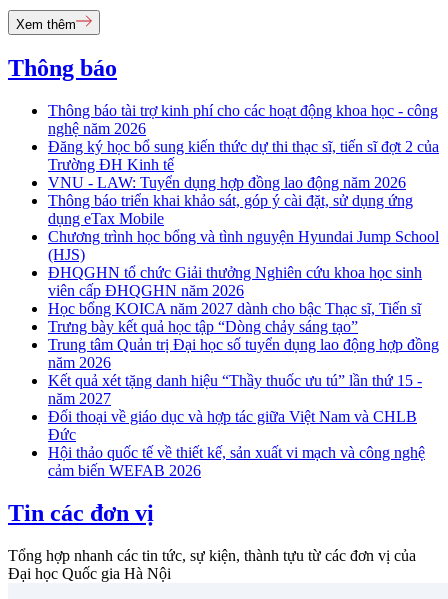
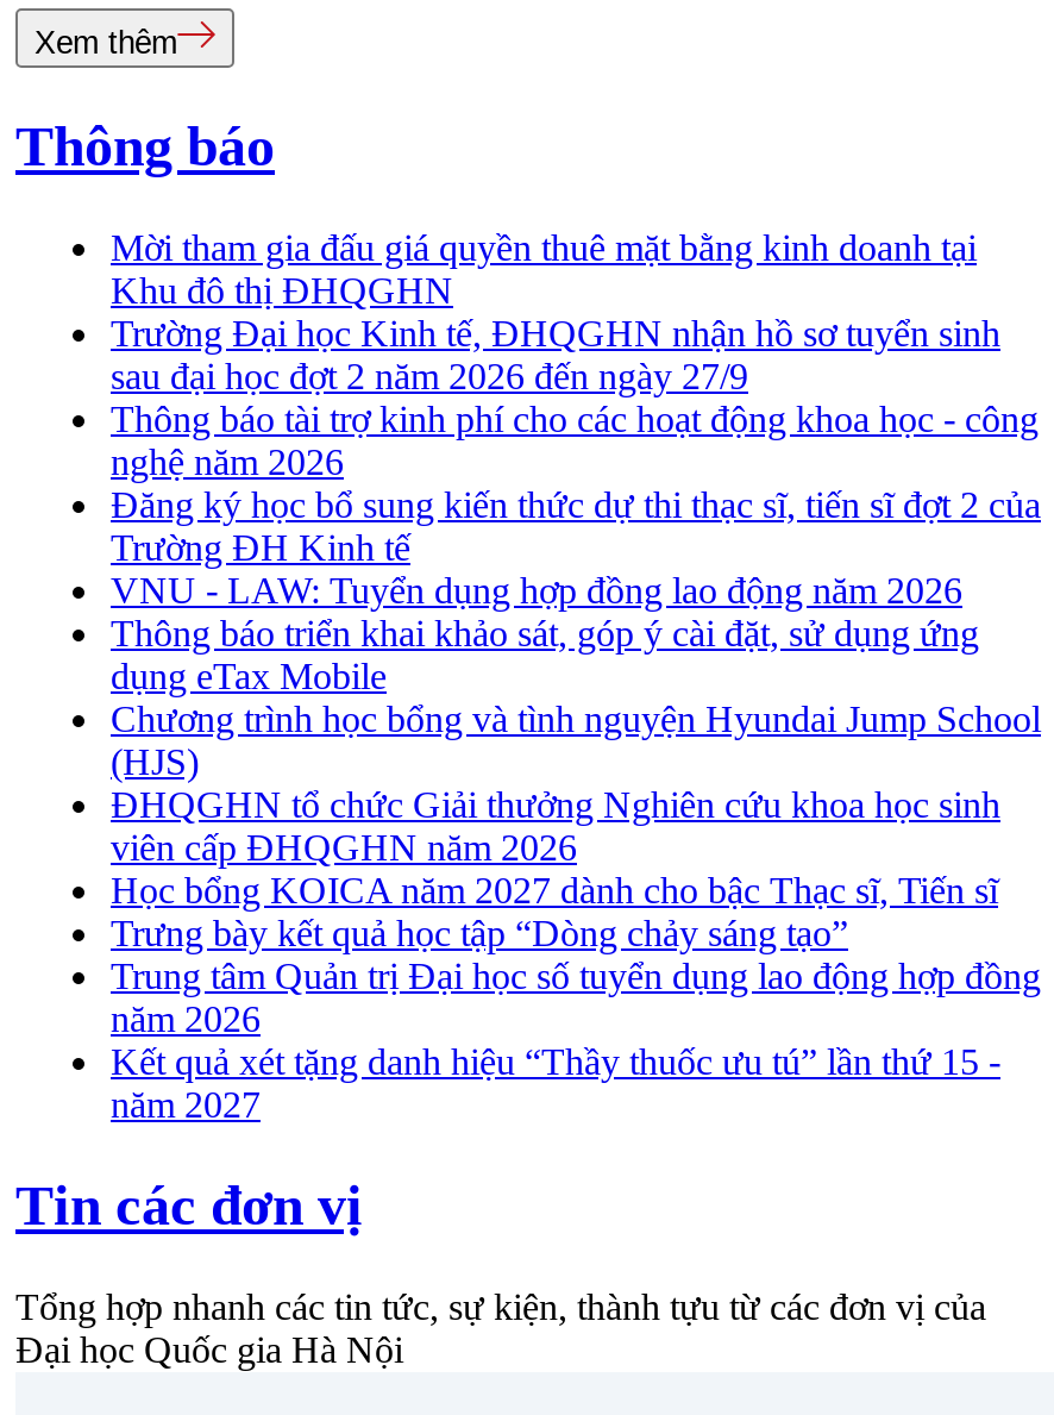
none -> [111,228,1000,397] Mời tham gia đấu giá quyền thuê mặt bằng kinh doanh tại | Khu đô thị ĐHQGHN | Trường Đại học Kinh tế, ĐHQGHN nhận hồ sơ tuyển sinh | sau đại học đợt 2 năm 2026 đến ngày 27/9
moved [48,102,439,407] -> [111,399,1041,1125]: Thông báo tài trợ kinh phí cho các hoạt động khoa học - công | nghệ năm 2026 | Đăng ký học bổ sung kiến thức dự thi thạc sĩ, tiến sĩ đợt 2 của | ... | Kết quả xét tặng danh hiệu “Thầy thuốc ưu tú” lần thứ 15 - | năm 2027
[48,408,425,479] Đối thoại về giáo dục và hợp tác giữa Việt Nam và CHLB | Đức | Hội thảo quốc tế về thiết kế, sản xuất vi mạch và công nghệ | cảm biến WEFAB 2026 -> none

